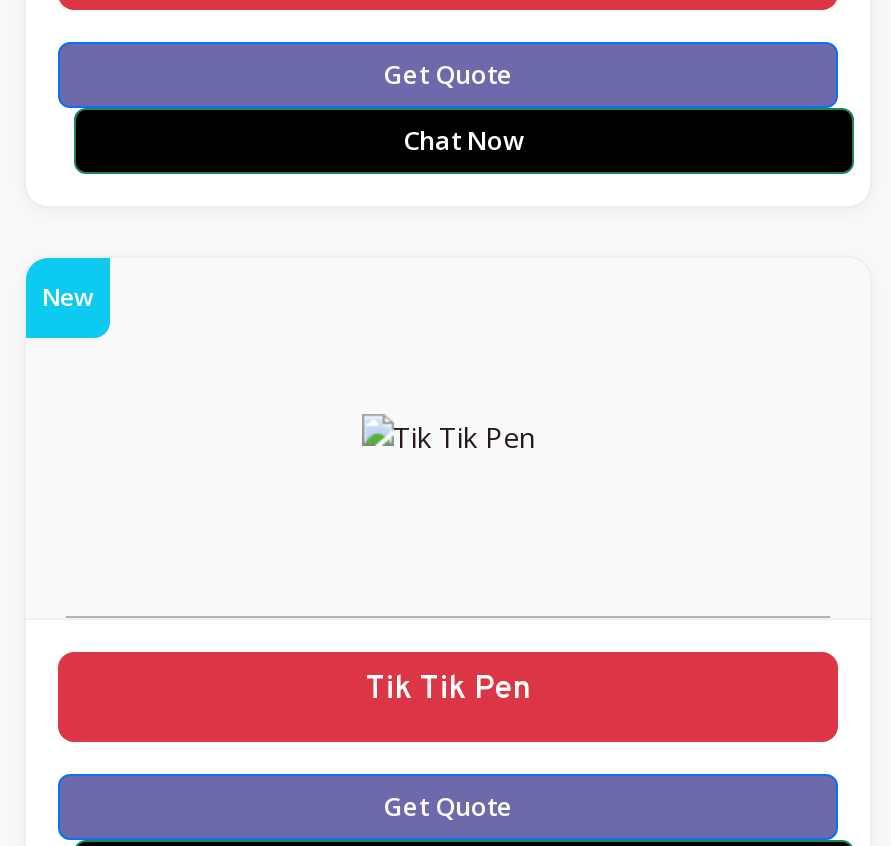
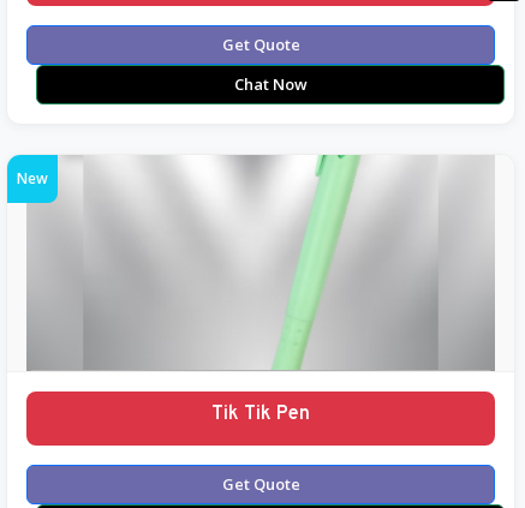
none -> [26,154,495,371] [image]

